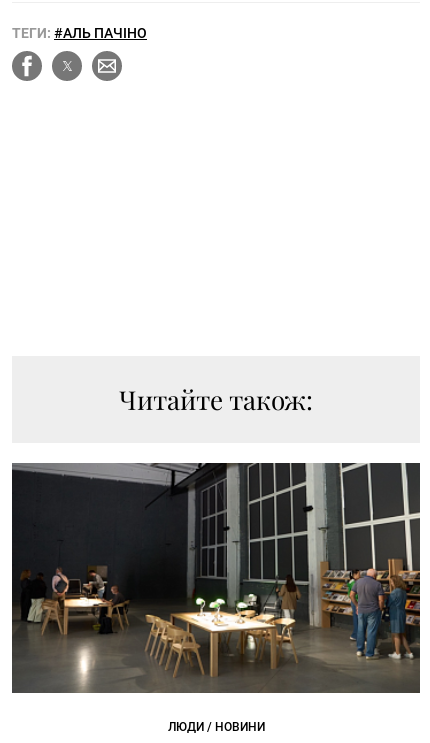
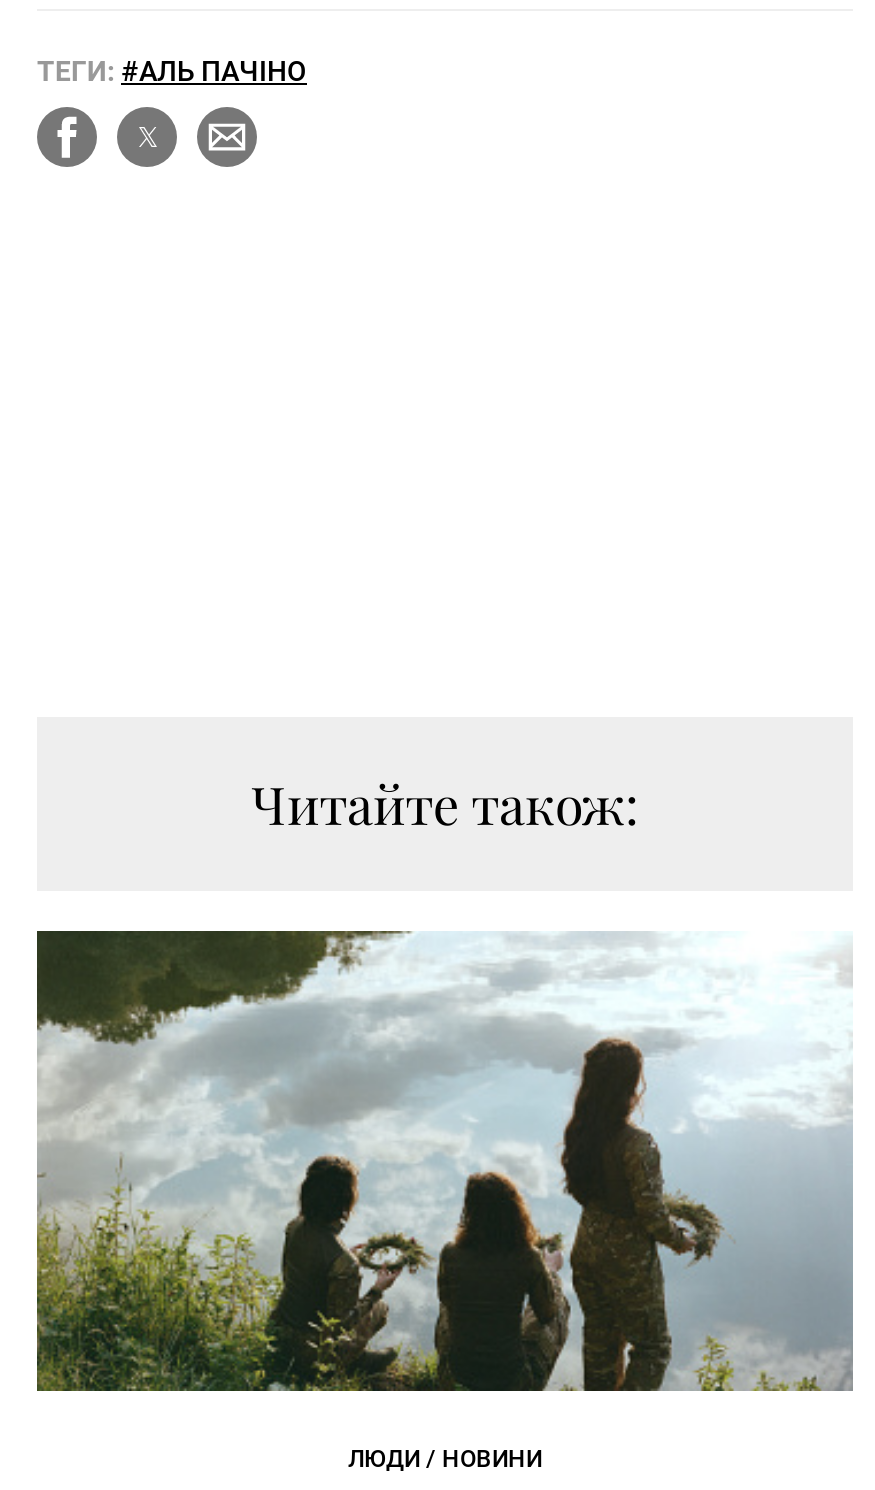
[11,462,421,693] [image] -> [35,929,853,1391] [image]

